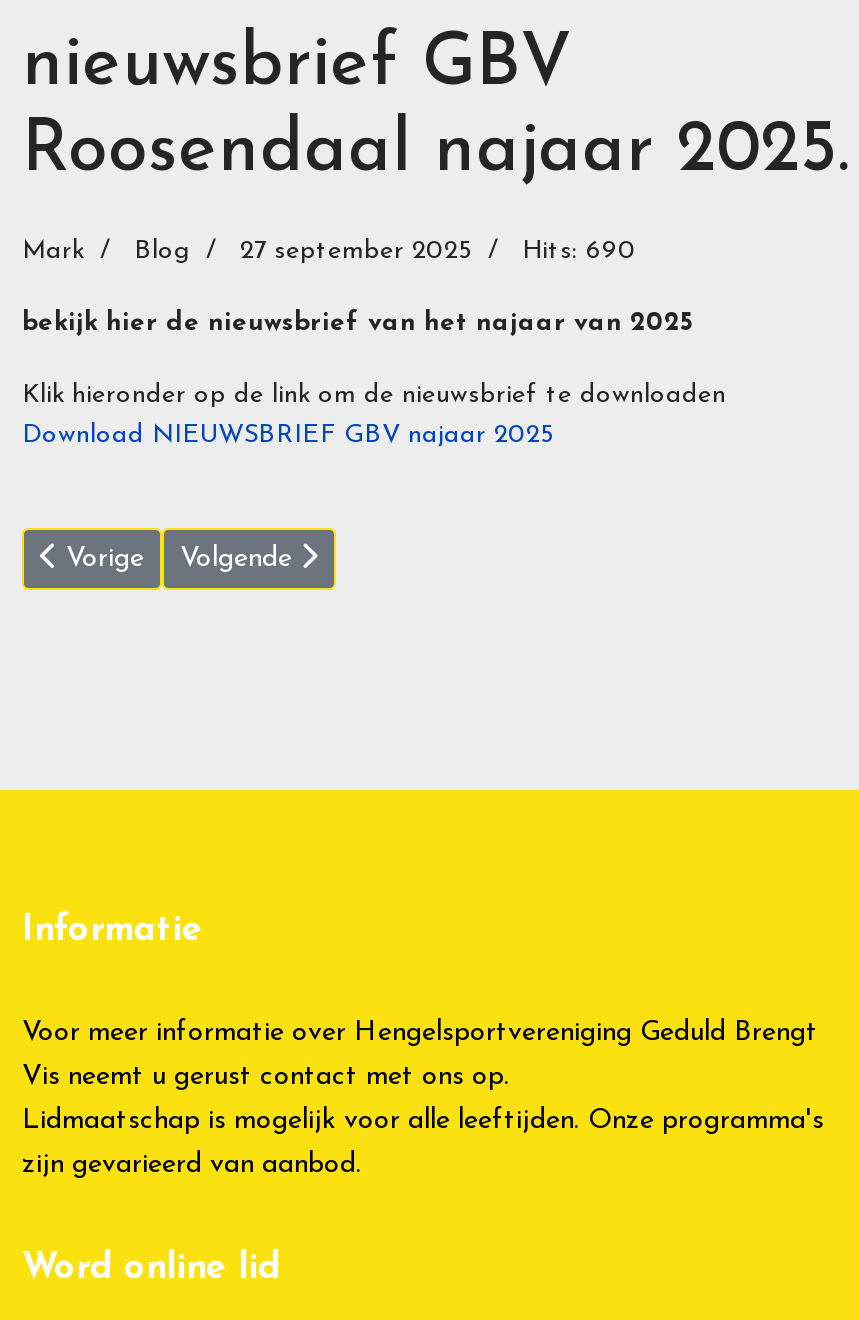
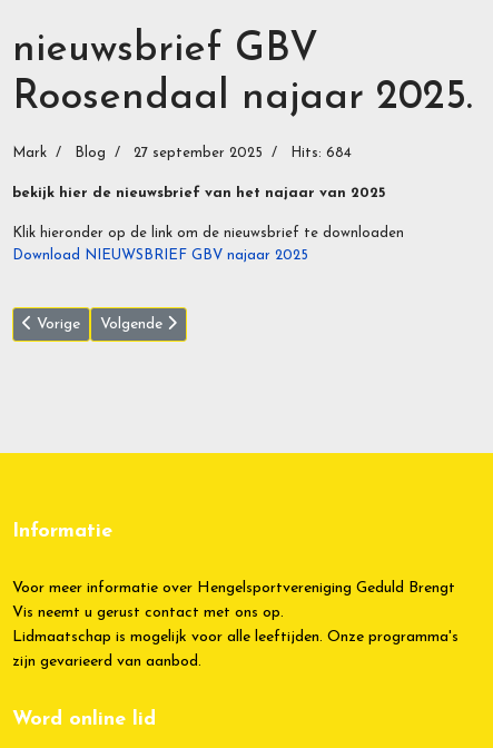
[22,238,636,264] Mark Blog 27 september 2025 Hits: 690 -> [12,146,352,160] Mark Blog 27 september 2025 Hits: 684

